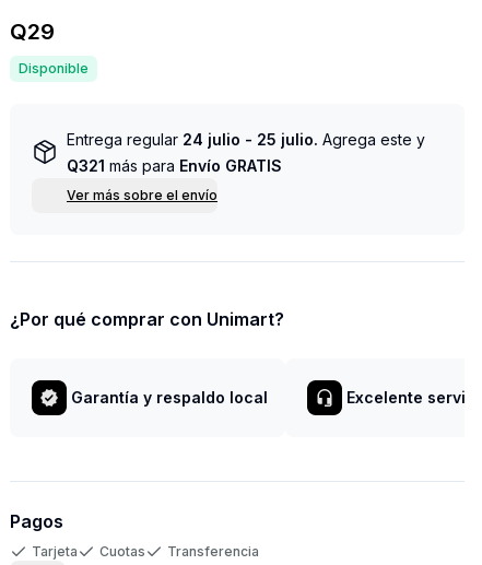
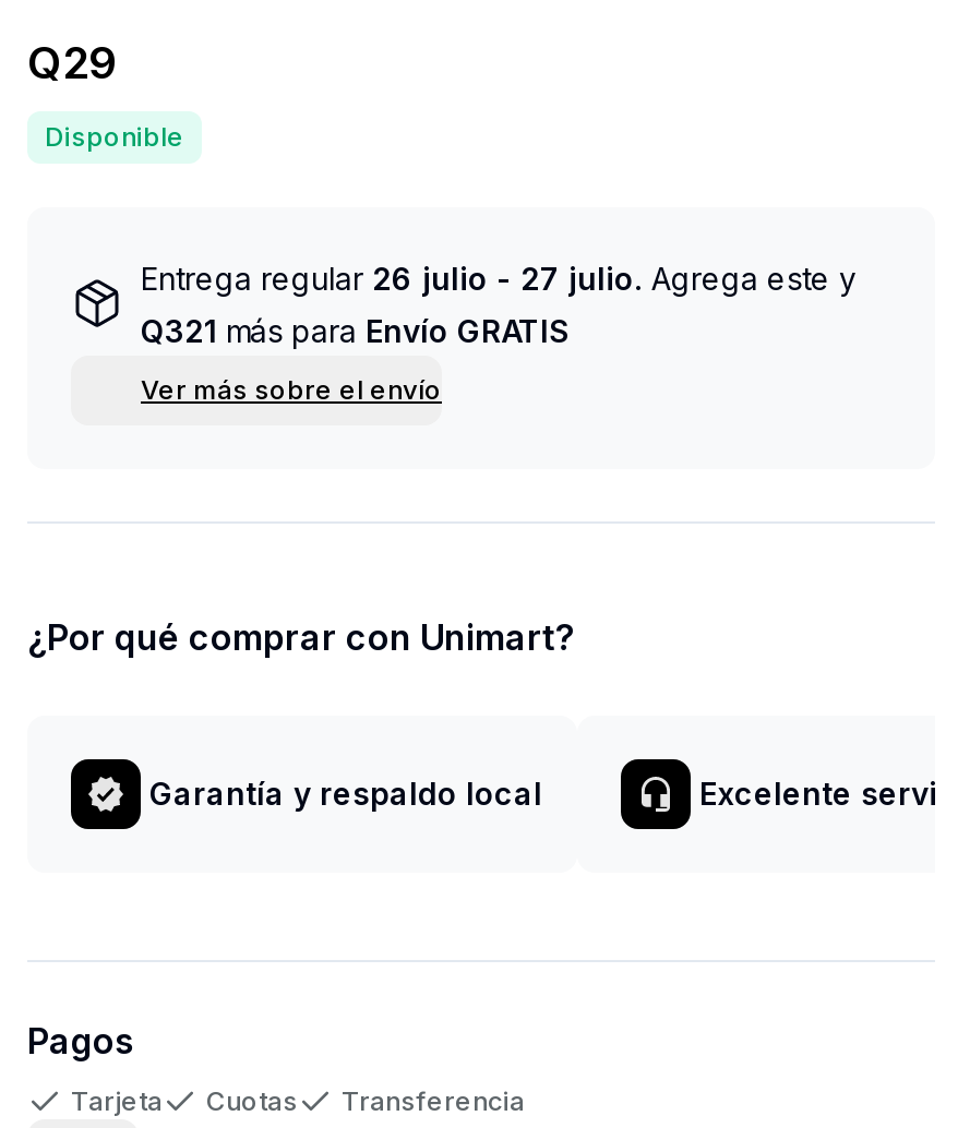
[67,130,425,149] Entrega regular 24 julio - 25 julio. Agrega este y -> [141,260,857,297] Entrega regular 26 julio - 27 julio. Agrega este y

